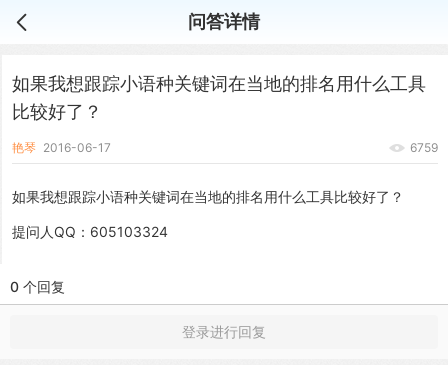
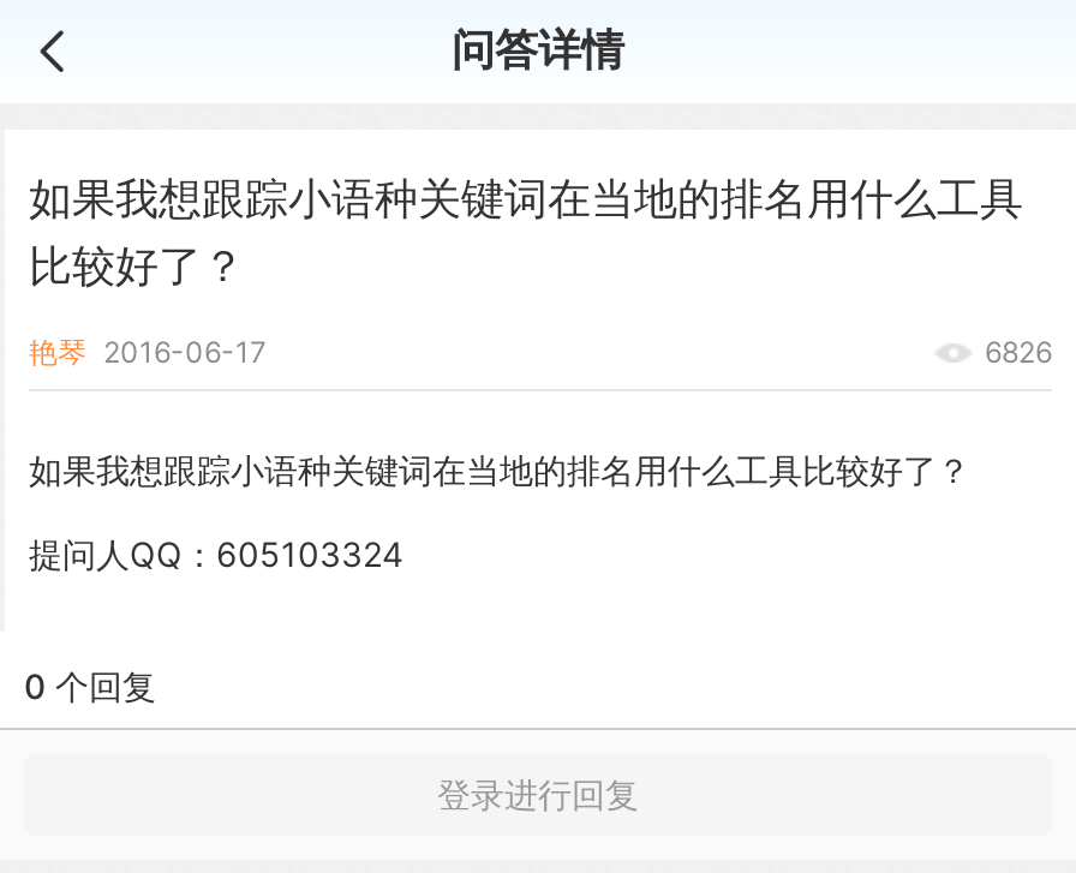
[410,140,438,155] 6759 -> [985,334,1052,370] 6826

